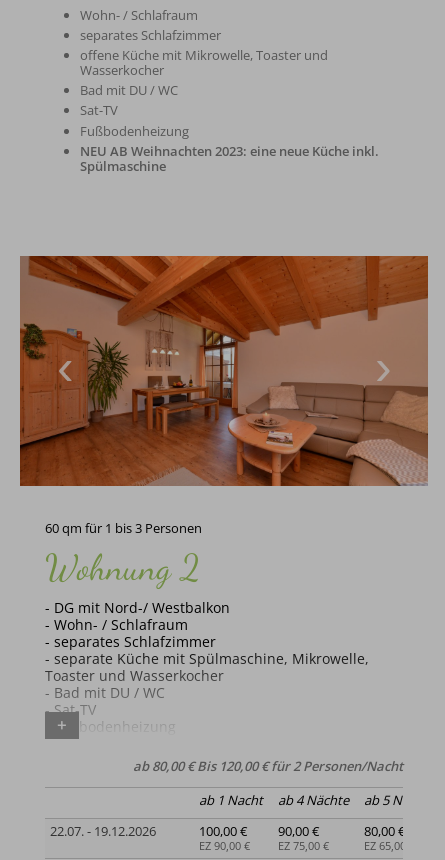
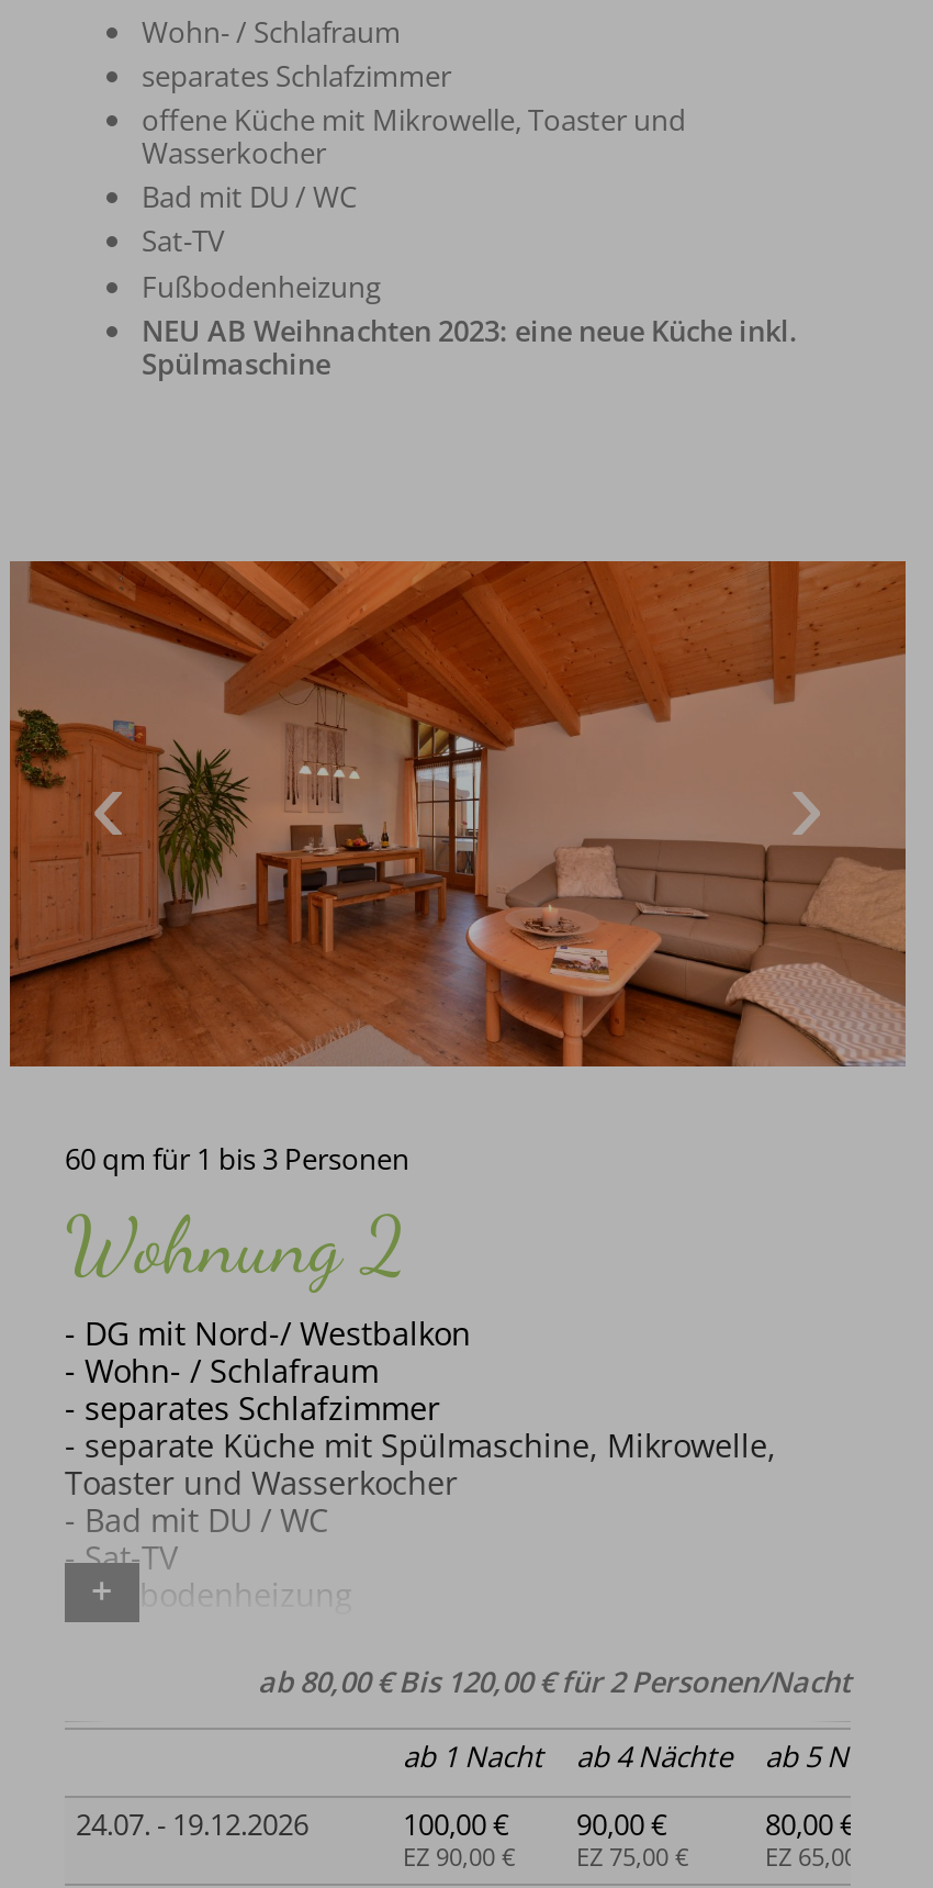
[50,822,156,840] 22.07. - 19.12.2026 -> [76,1805,308,1844] 24.07. - 19.12.2026

